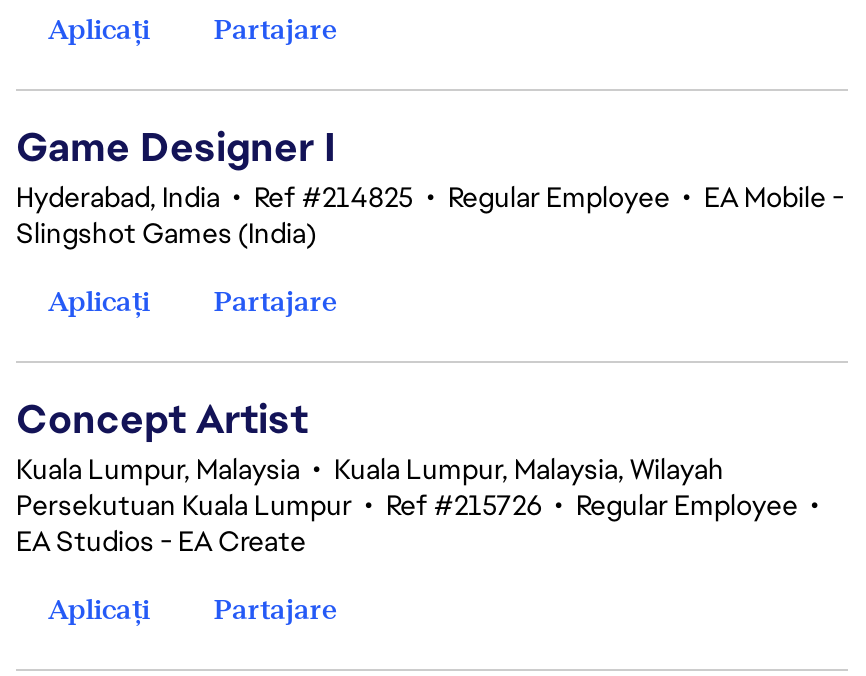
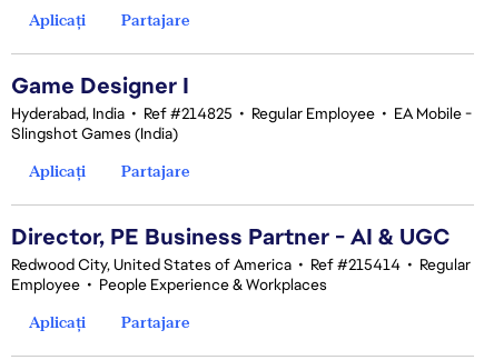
[16,393,826,559] Concept Artist | Kuala Lumpur, Malaysia • Kuala Lumpur, Malaysia, Wilayah | Persekutuan Kuala Lumpur • Ref #215726 • Regular Employee • | EA Studios - EA Create -> [11,222,471,294] Director, PE Business Partner - AI & UGC | Redwood City, United States of America • Ref #215414 • Regular | Employee • People Experience & Workplaces

